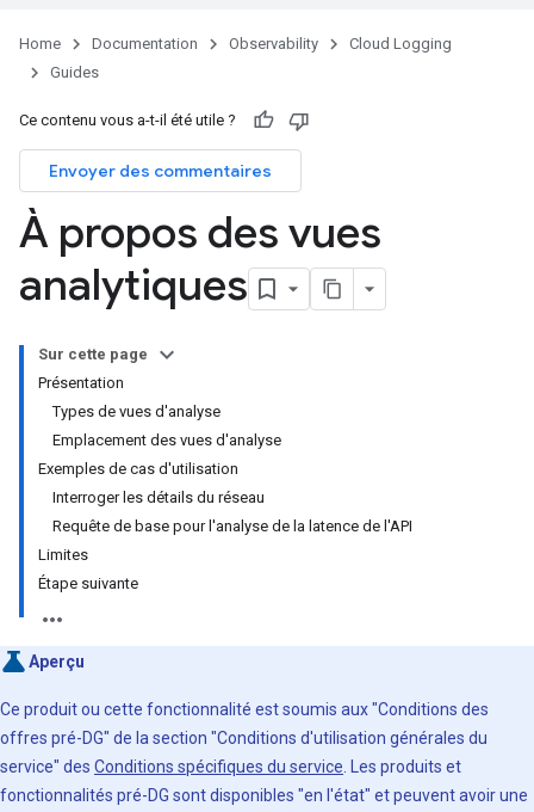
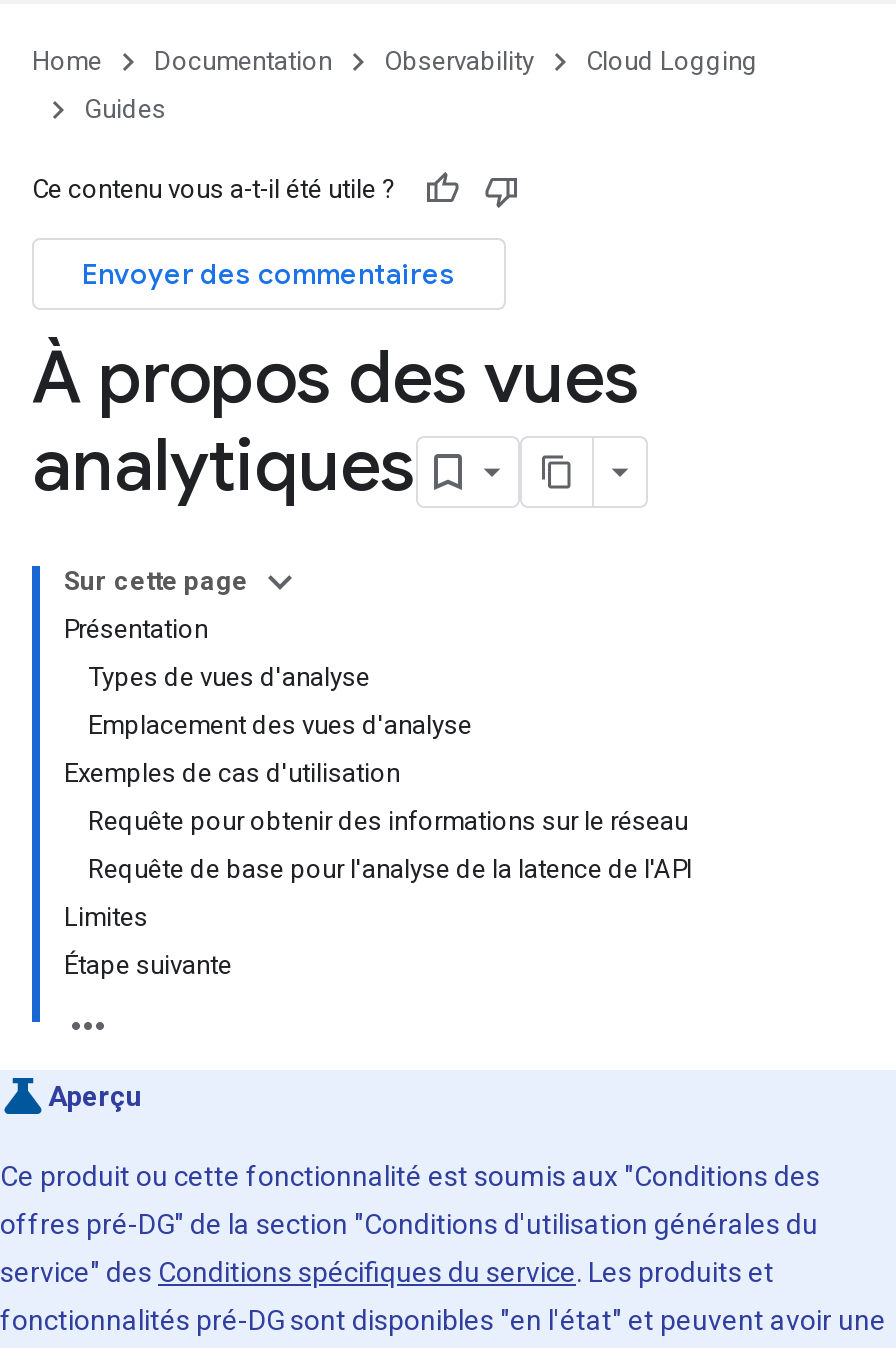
[52,488,265,506] Interroger les détails du réseau -> [88,806,688,836] Requête pour obtenir des informations sur le réseau

